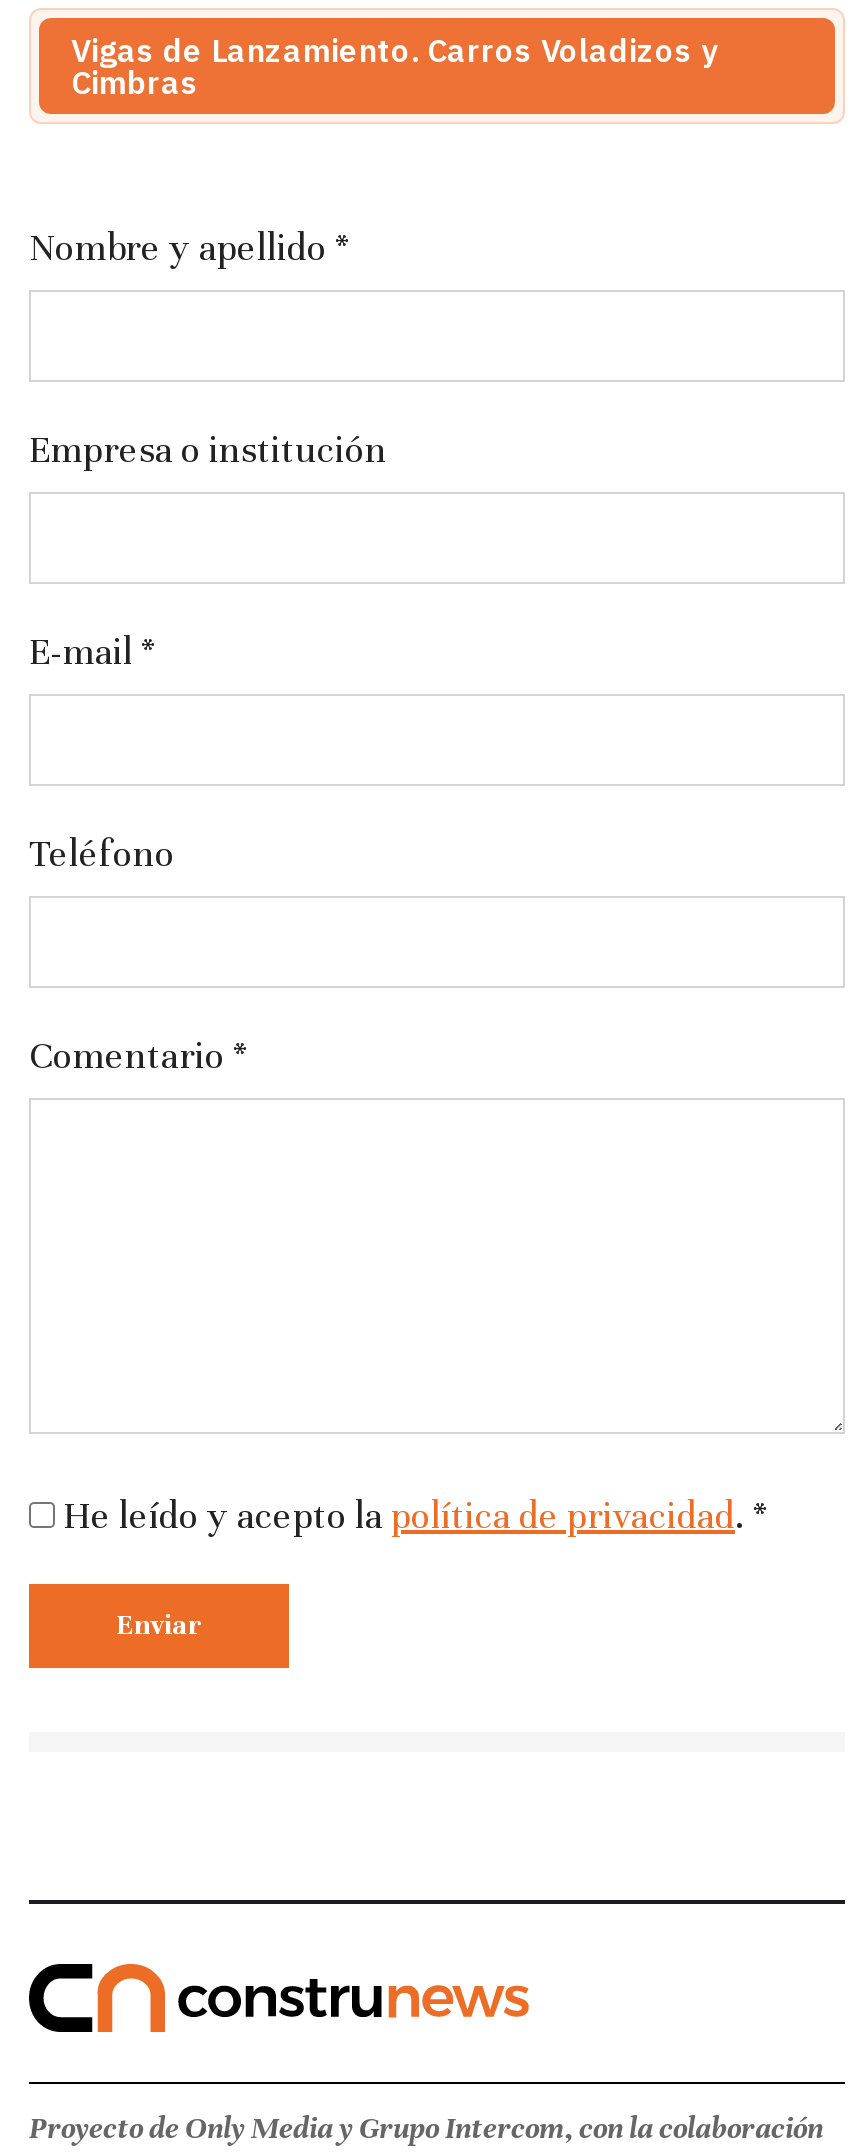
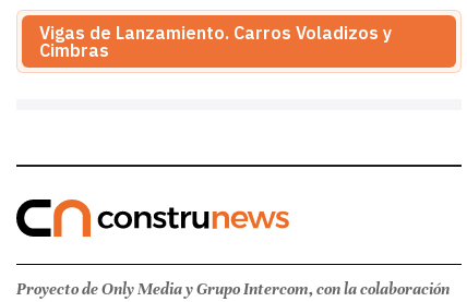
[29,224,351,270] Nombre y apellido * -> none
[29,426,387,472] Empresa o institución -> none
[29,628,157,674] E-mail * -> none
[29,830,175,876] Teléfono -> none
[29,1032,249,1078] Comentario * -> none
[55,1492,769,1642] He leído y acepto la política de privacidad. * | Enviar -> none

